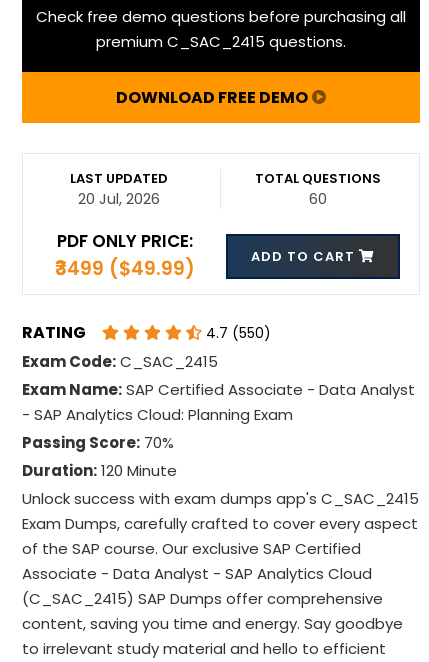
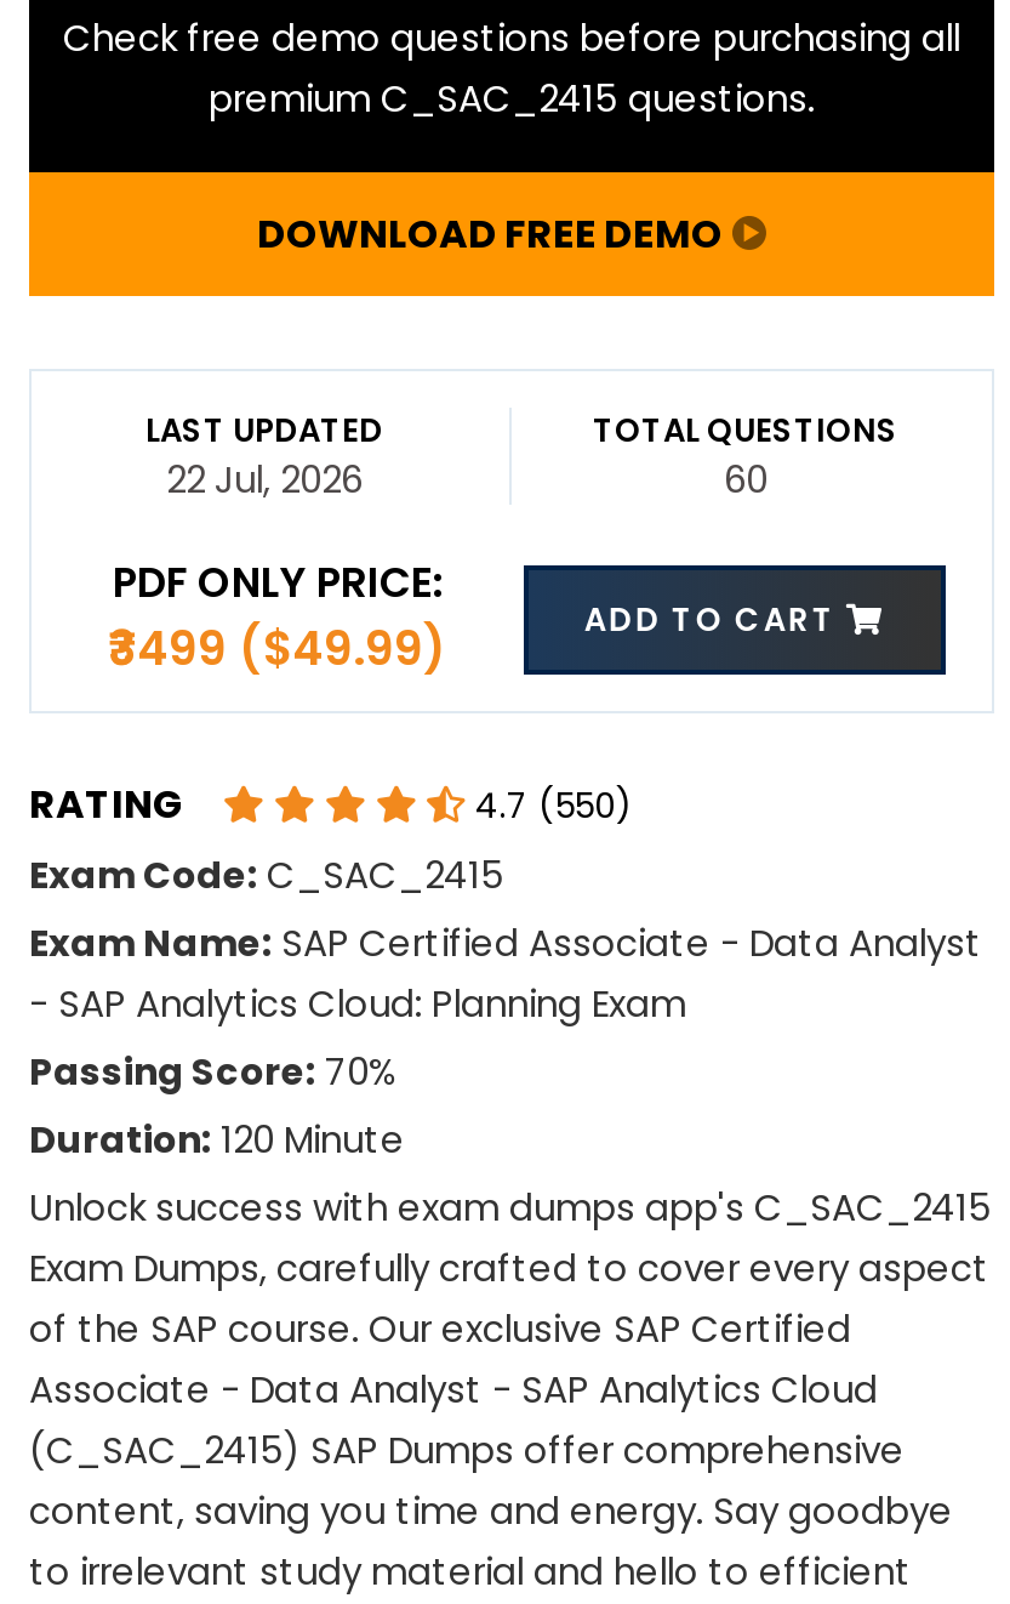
[78,188,160,209] 20 Jul, 2026 -> [166,455,363,506] 22 Jul, 2026

